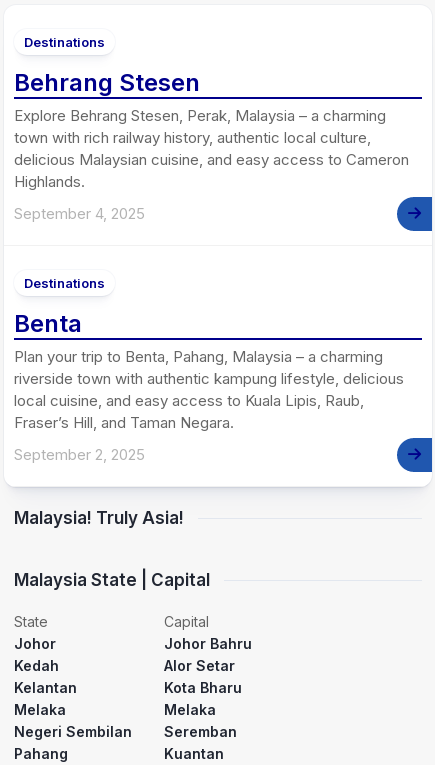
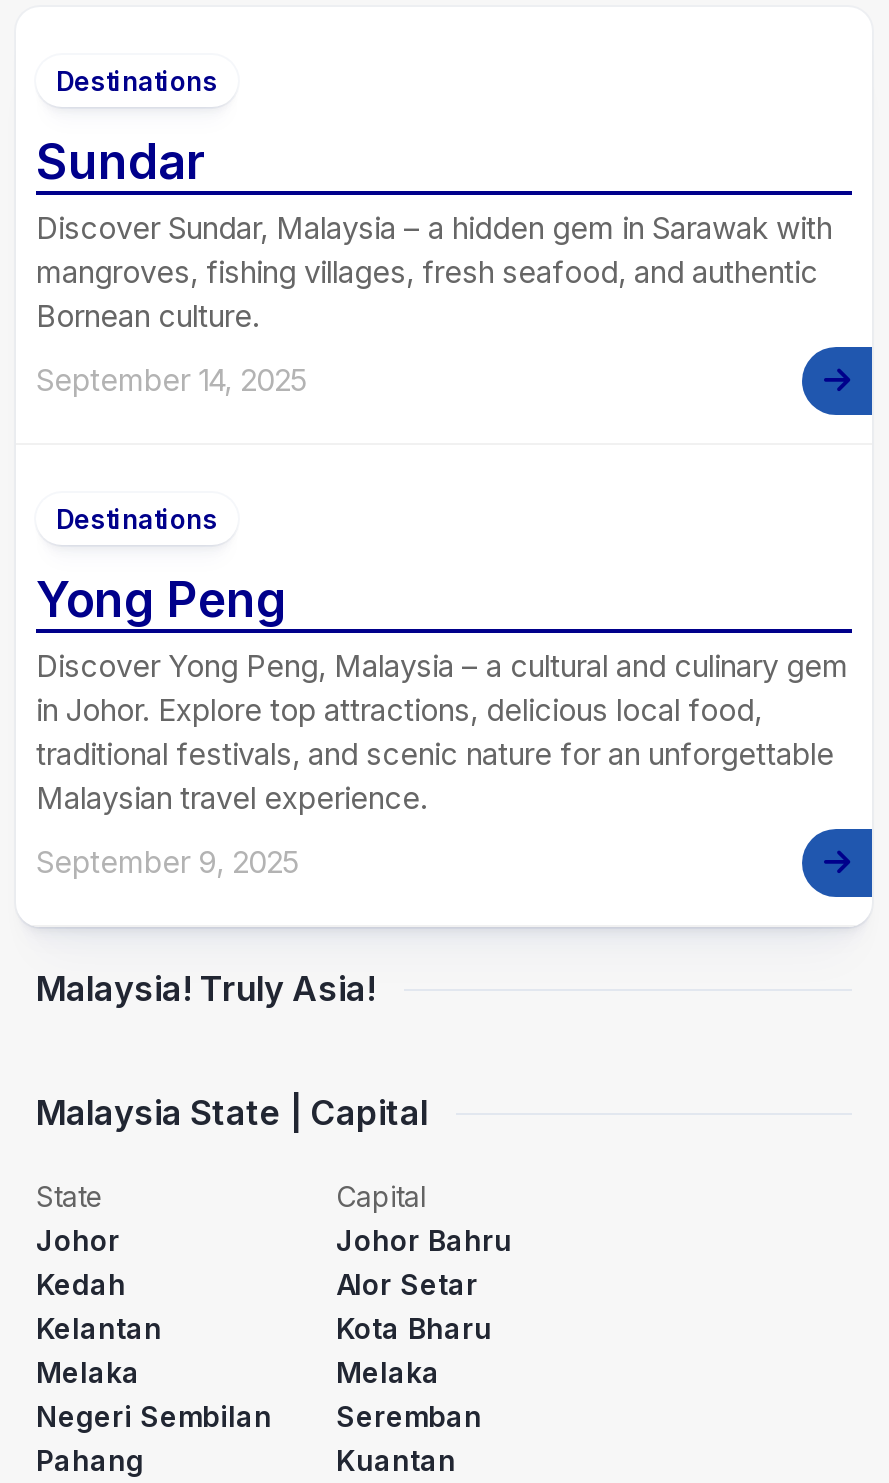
[14,68,409,191] Behrang Stesen | Explore Behrang Stesen, Perak, Malaysia – a charming | town with rich railway history, authentic local culture, | delicious Malaysian cuisine, and easy access to Cameron | Highlands. -> [36,133,832,335] Sundar | Discover Sundar, Malaysia – a hidden gem in Sarawak with | mangroves, fishing villages, fresh seafood, and authentic | Bornean culture.
[14,204,145,223] September 4, 2025 -> [36,361,308,399] September 14, 2025
[14,309,404,432] Benta | Plan your trip to Benta, Pahang, Malaysia – a charming | riverside town with authentic kampung lifestyle, delicious | local cuisine, and easy access to Kuala Lipis, Raub, | Fraser’s Hill, and Taman Negara. -> [36,571,848,817] Yong Peng | Discover Yong Peng, Malaysia – a cultural and culinary gem | in Johor. Explore top attractions, delicious local food, | traditional festivals, and scenic nature for an unforgettable | Malaysian travel experience.
[14,445,145,464] September 2, 2025 -> [36,843,300,881] September 9, 2025

